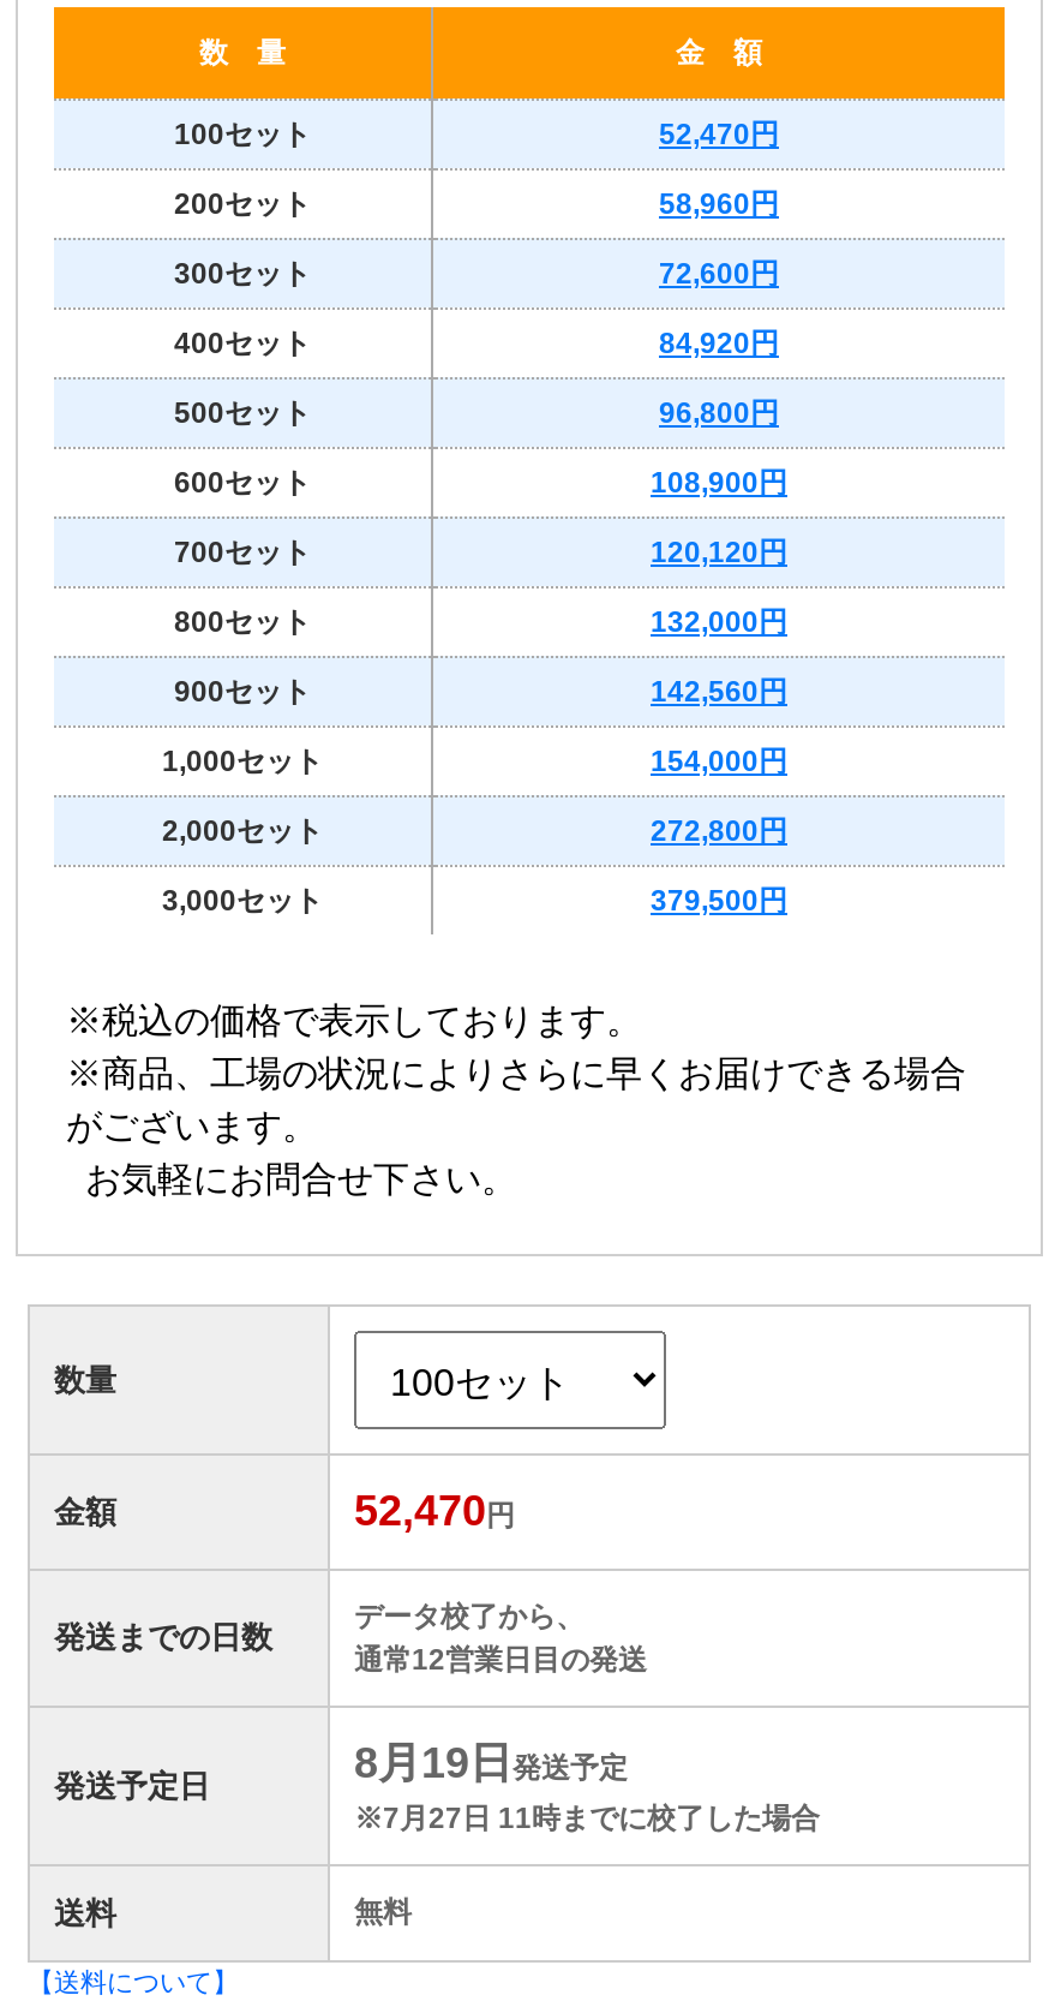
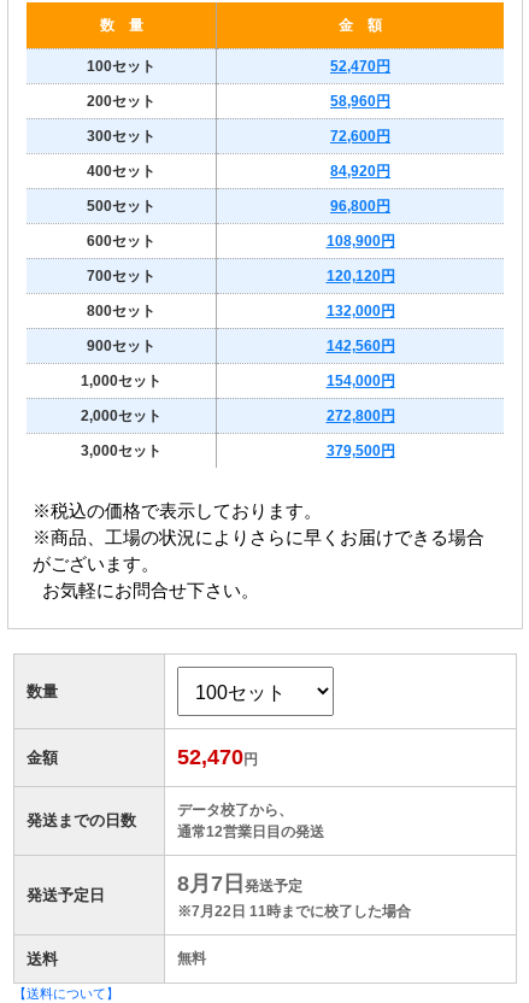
[354,1739,628,1787] 8月19日発送予定 -> [177,872,302,896] 8月7日発送予定
[354,1802,820,1835] ※7月27日 11時までに校了した場合 -> [177,903,411,920] ※7月22日 11時までに校了した場合

